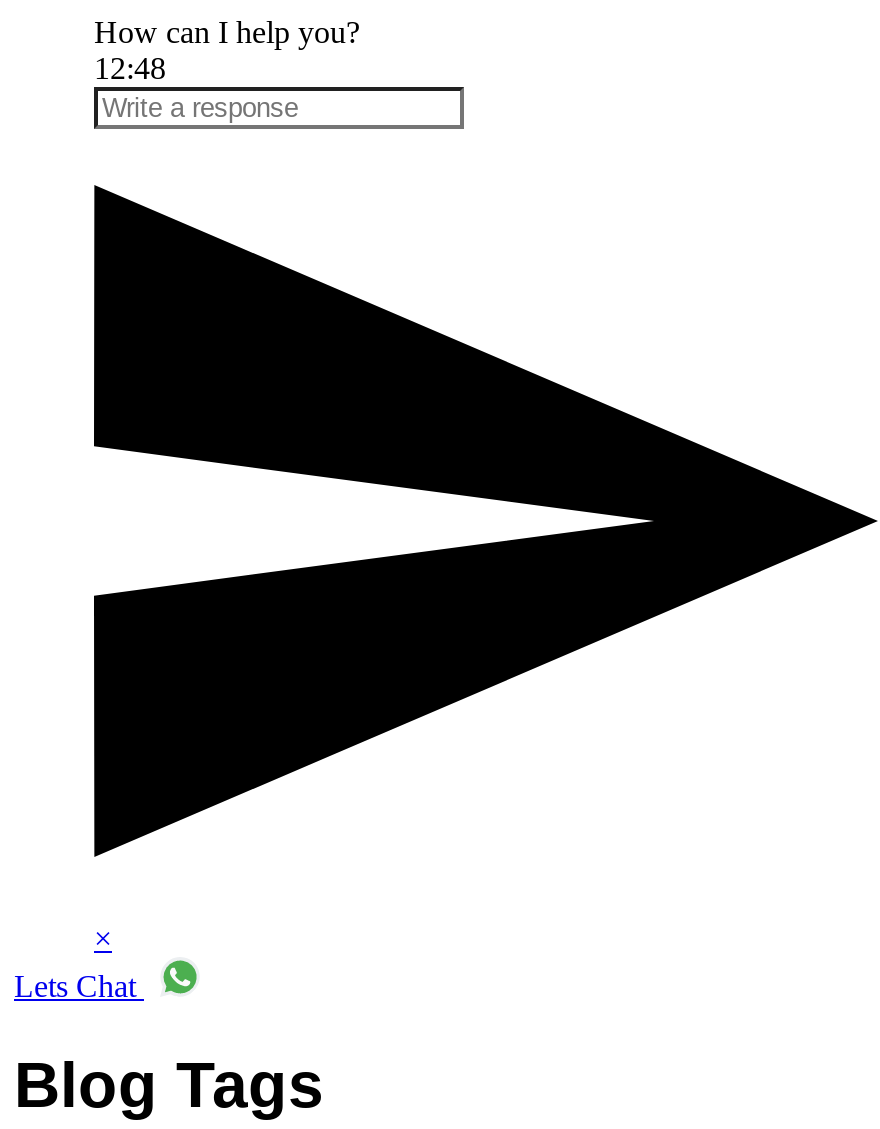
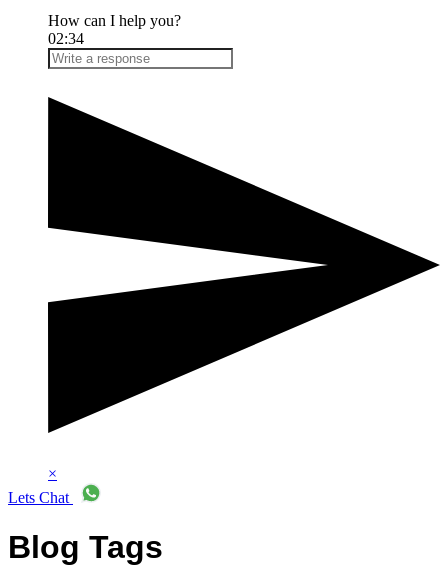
[94,52,166,86] 12:48 -> [48,30,84,47] 02:34

